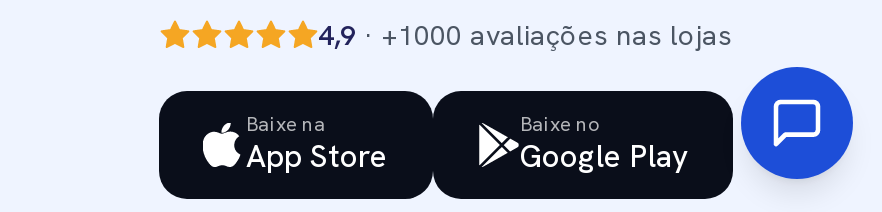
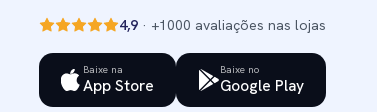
[739,65,855,183] [image] -> none

